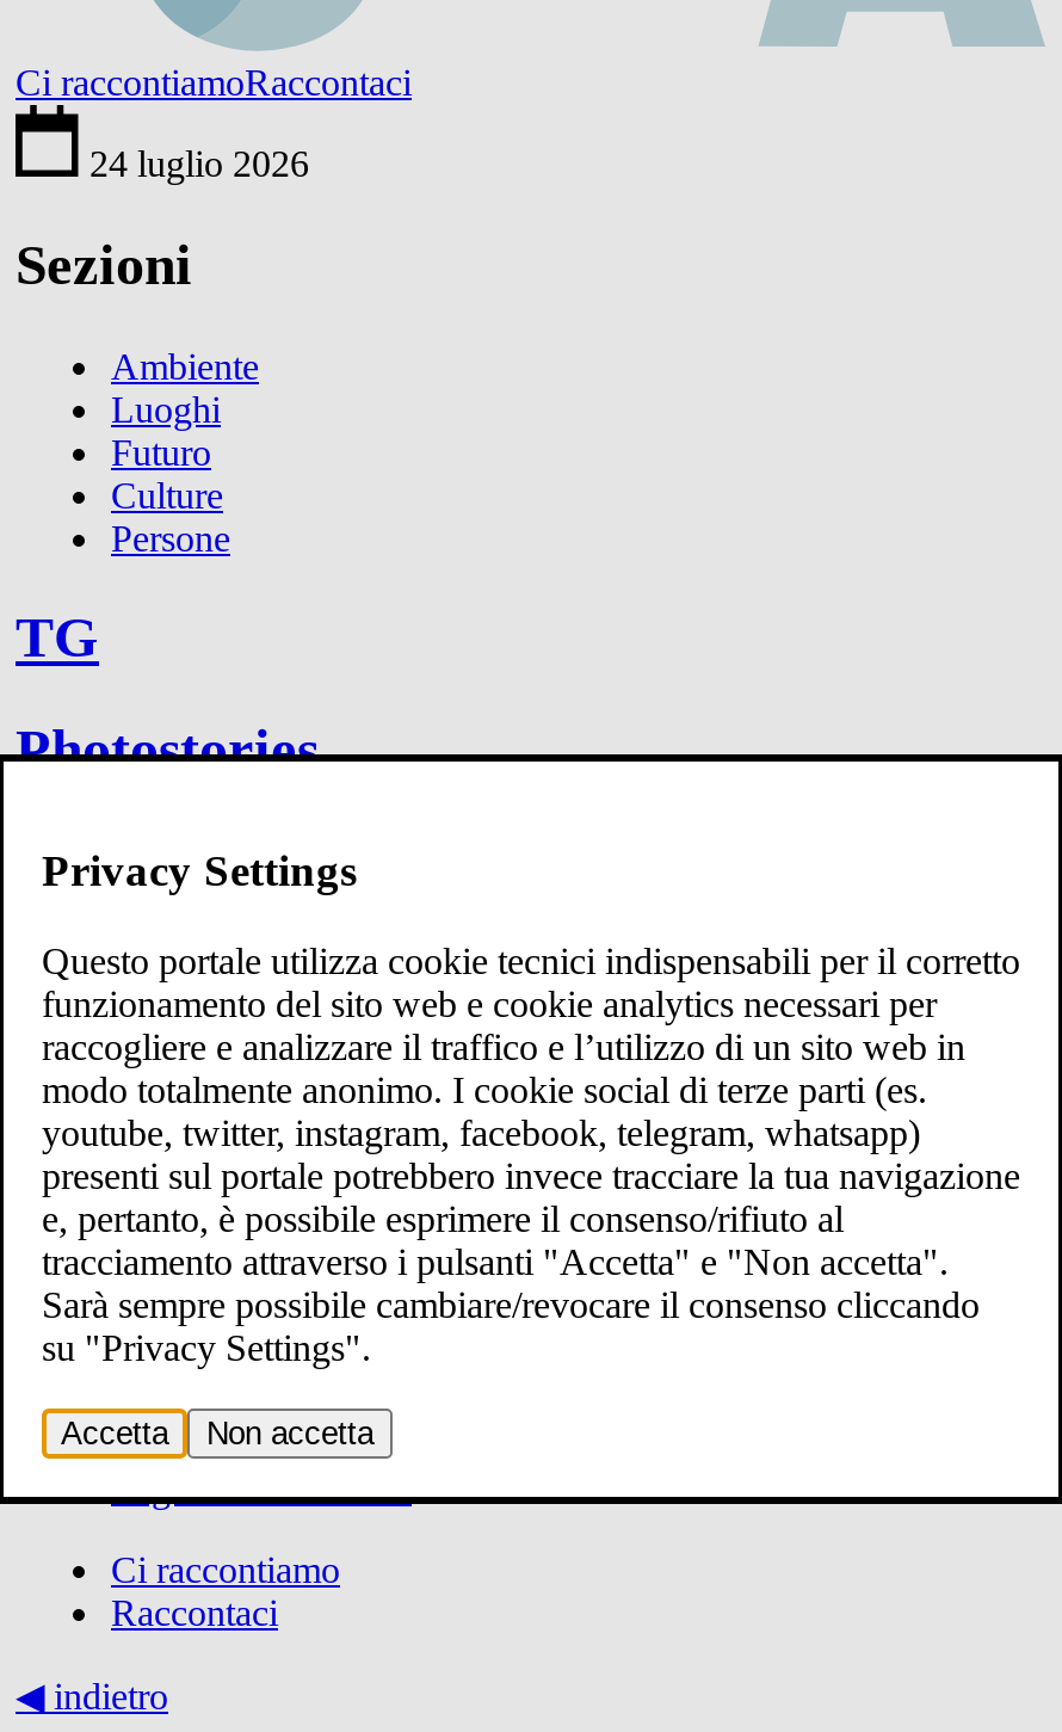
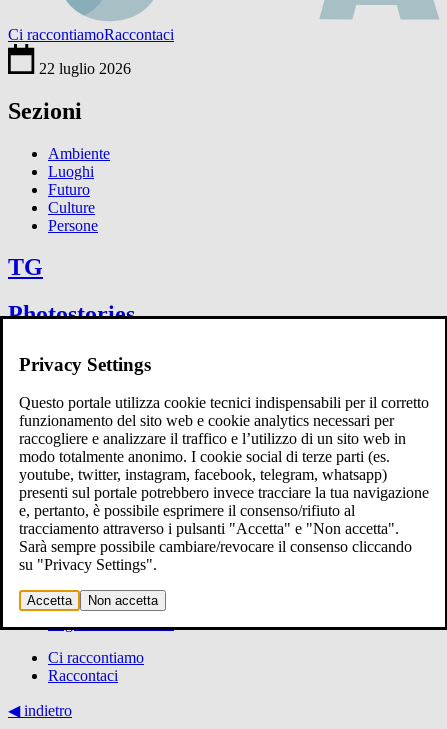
[80,143,309,183] 24 luglio 2026 -> [35,60,131,77] 22 luglio 2026

